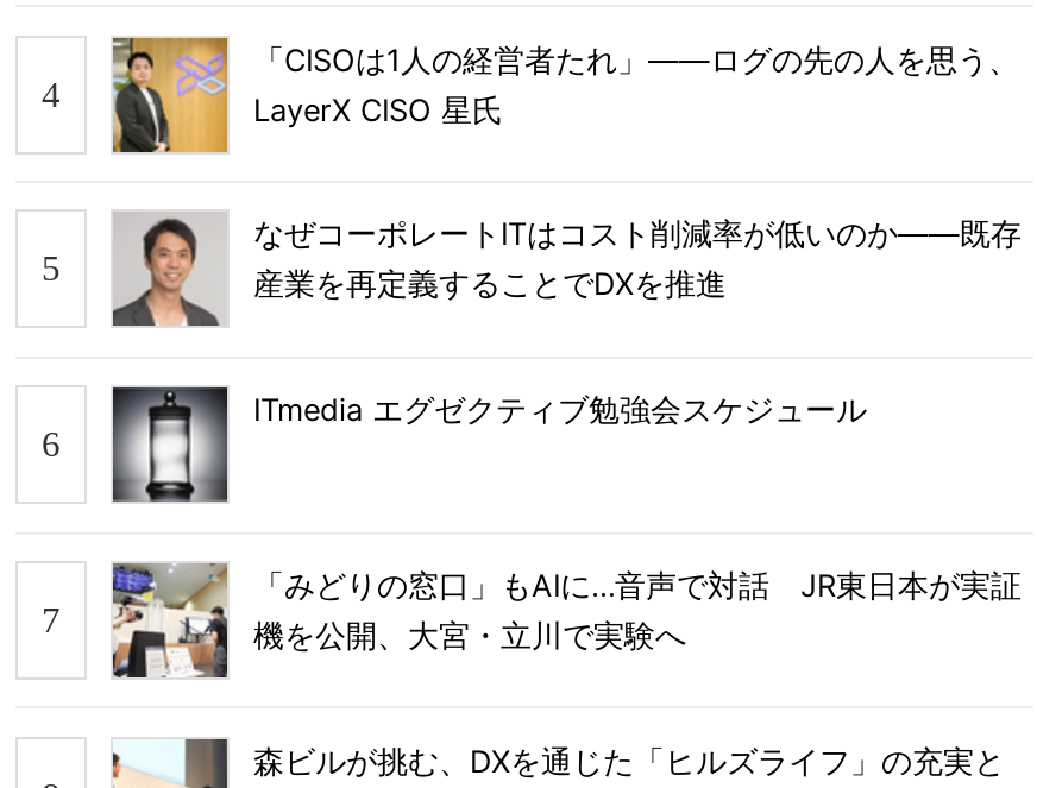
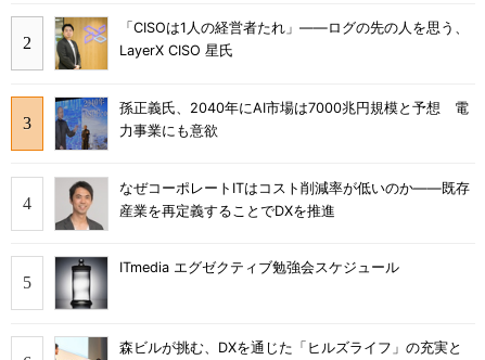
none -> [10,95,44,152] [image]
none -> [54,97,469,151] [image] | 孫正義氏、2040年にAI市場は7000兆円規模と予想 電 | 力事業にも意欲
moved [122,215,1022,428] -> [60,179,470,276]: [image] | なぜコーポレートITはコスト削減率が低いのか――既存 | 産業を再定義することでDXを推進 | ITmedia エグゼクティブ勉強会スケジュール
moved [108,384,230,505] -> [53,256,109,311]: [image]
[111,562,1022,679] [image] | 「みどりの窓口」もAIに…音声で対話 JR東日本が実証 | 機を公開、大宮・立川で実験へ -> none

